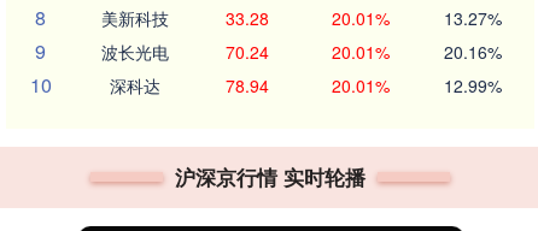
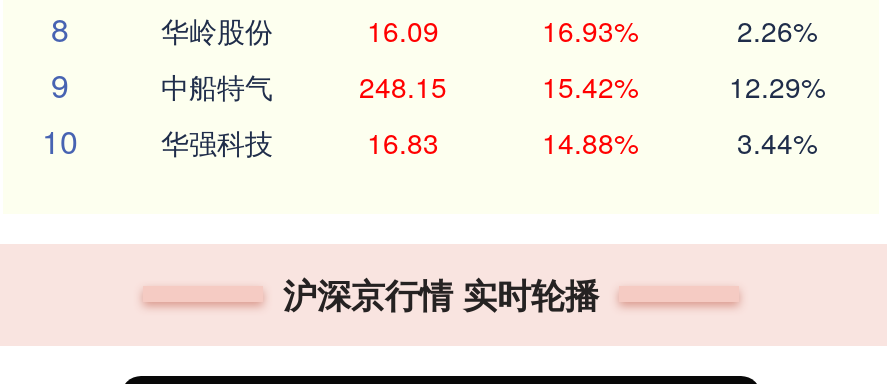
[101,6,502,30] 美新科技 | 33.28 | 20.01% | 13.27% -> [161,10,817,50] 华岭股份 | 16.09 | 16.93% | 2.26%
[101,40,502,64] 波长光电 | 70.24 | 20.01% | 20.16% -> [161,66,825,106] 中船特气 | 248.15 | 15.42% | 12.29%
[110,73,502,97] 深科达 | 78.94 | 20.01% | 12.99% -> [161,122,817,162] 华强科技 | 16.83 | 14.88% | 3.44%

